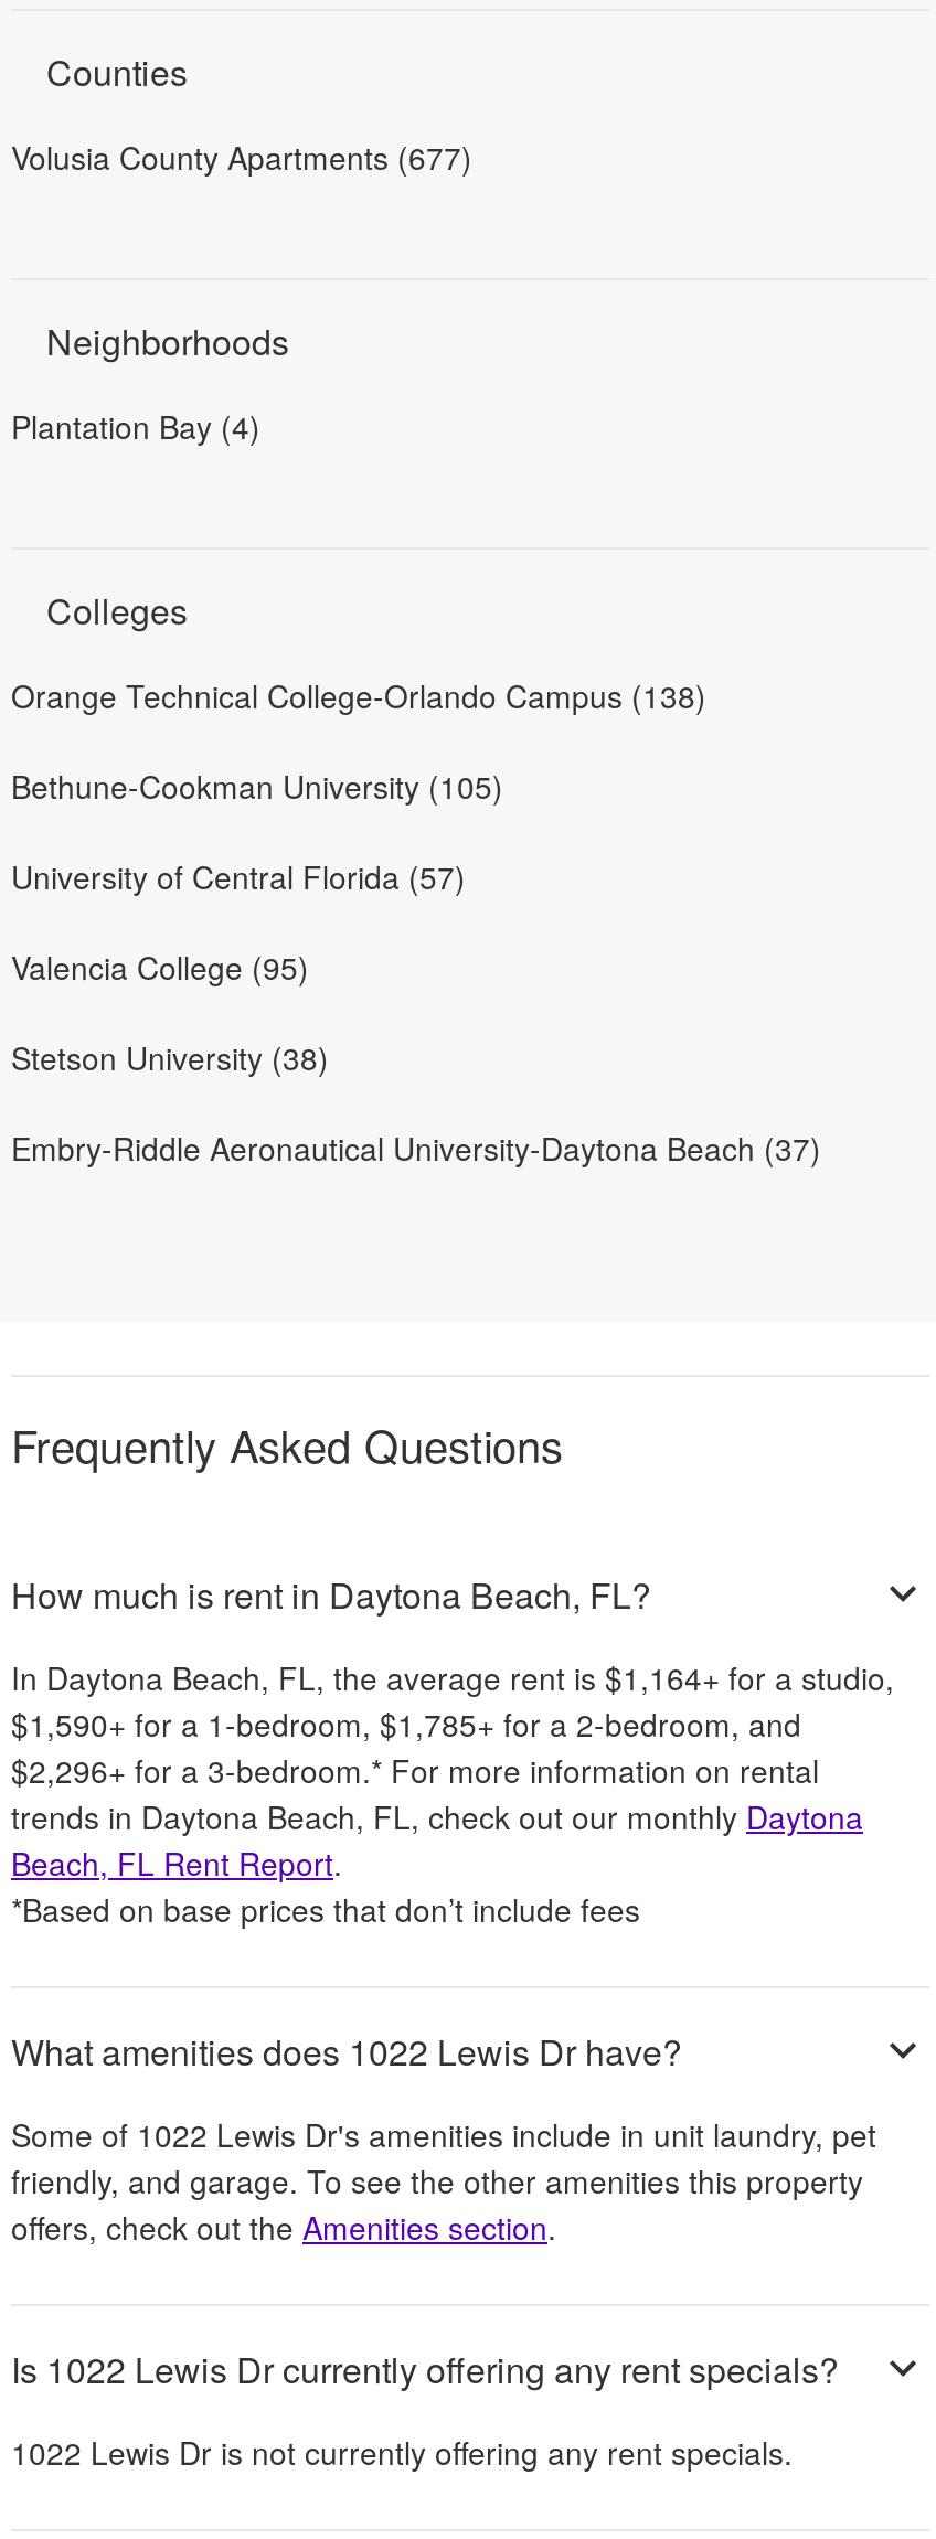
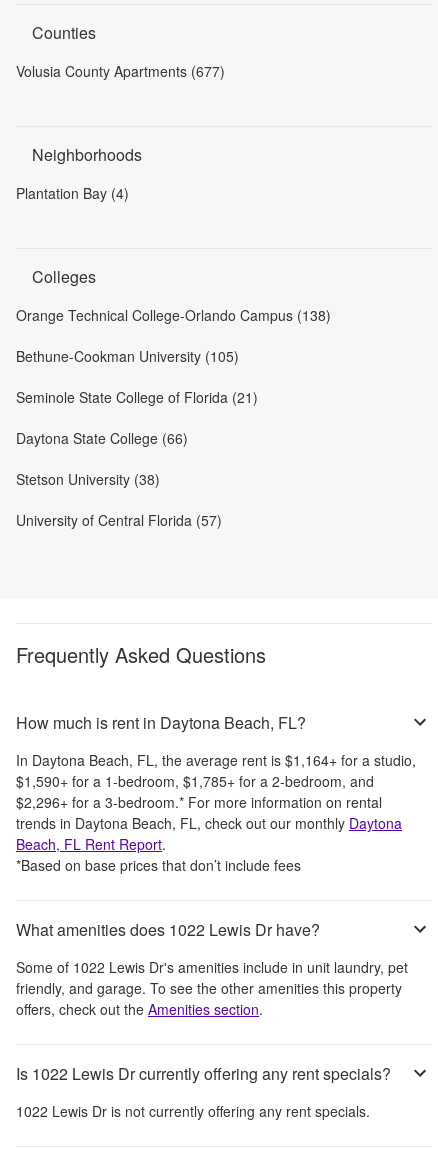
none -> [16,387,258,407] Seminole State College of Florida (21)
moved [11,854,466,899] -> [16,510,222,530]: University of Central Florida (57)
[11,945,309,989] Valencia College (95) -> [16,428,188,448] Daytona State College (66)
[11,1126,821,1170] Embry-Riddle Aeronautical University-Daytona Beach (37) -> none

